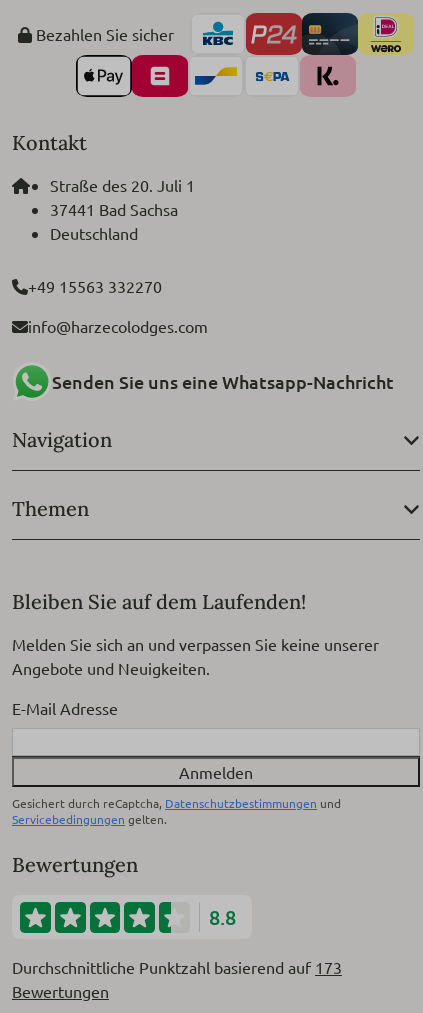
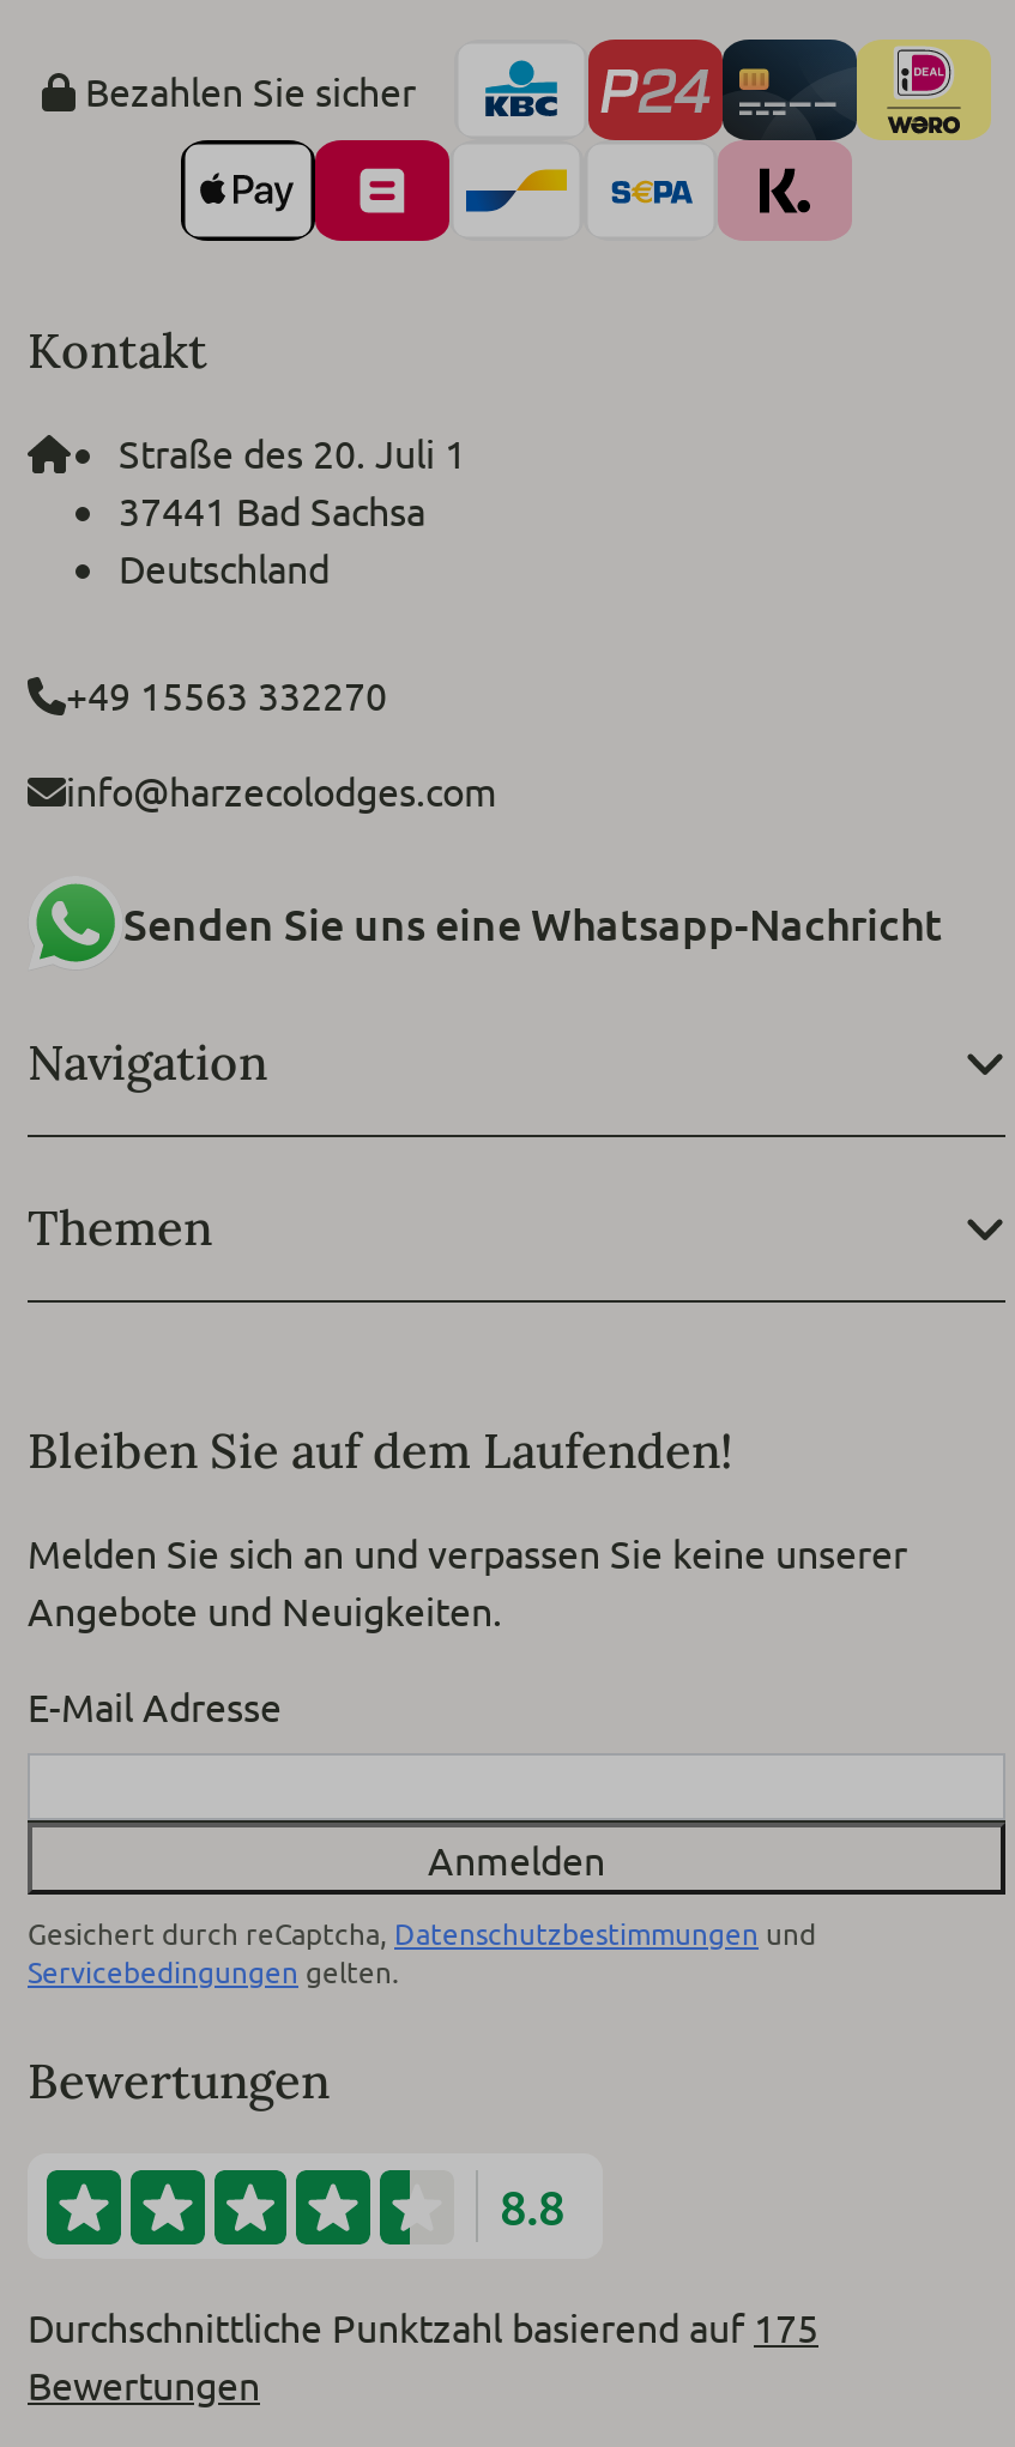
[12,957,342,977] Durchschnittliche Punktzahl basierend auf 173 -> [28,2303,818,2351] Durchschnittliche Punktzahl basierend auf 175

